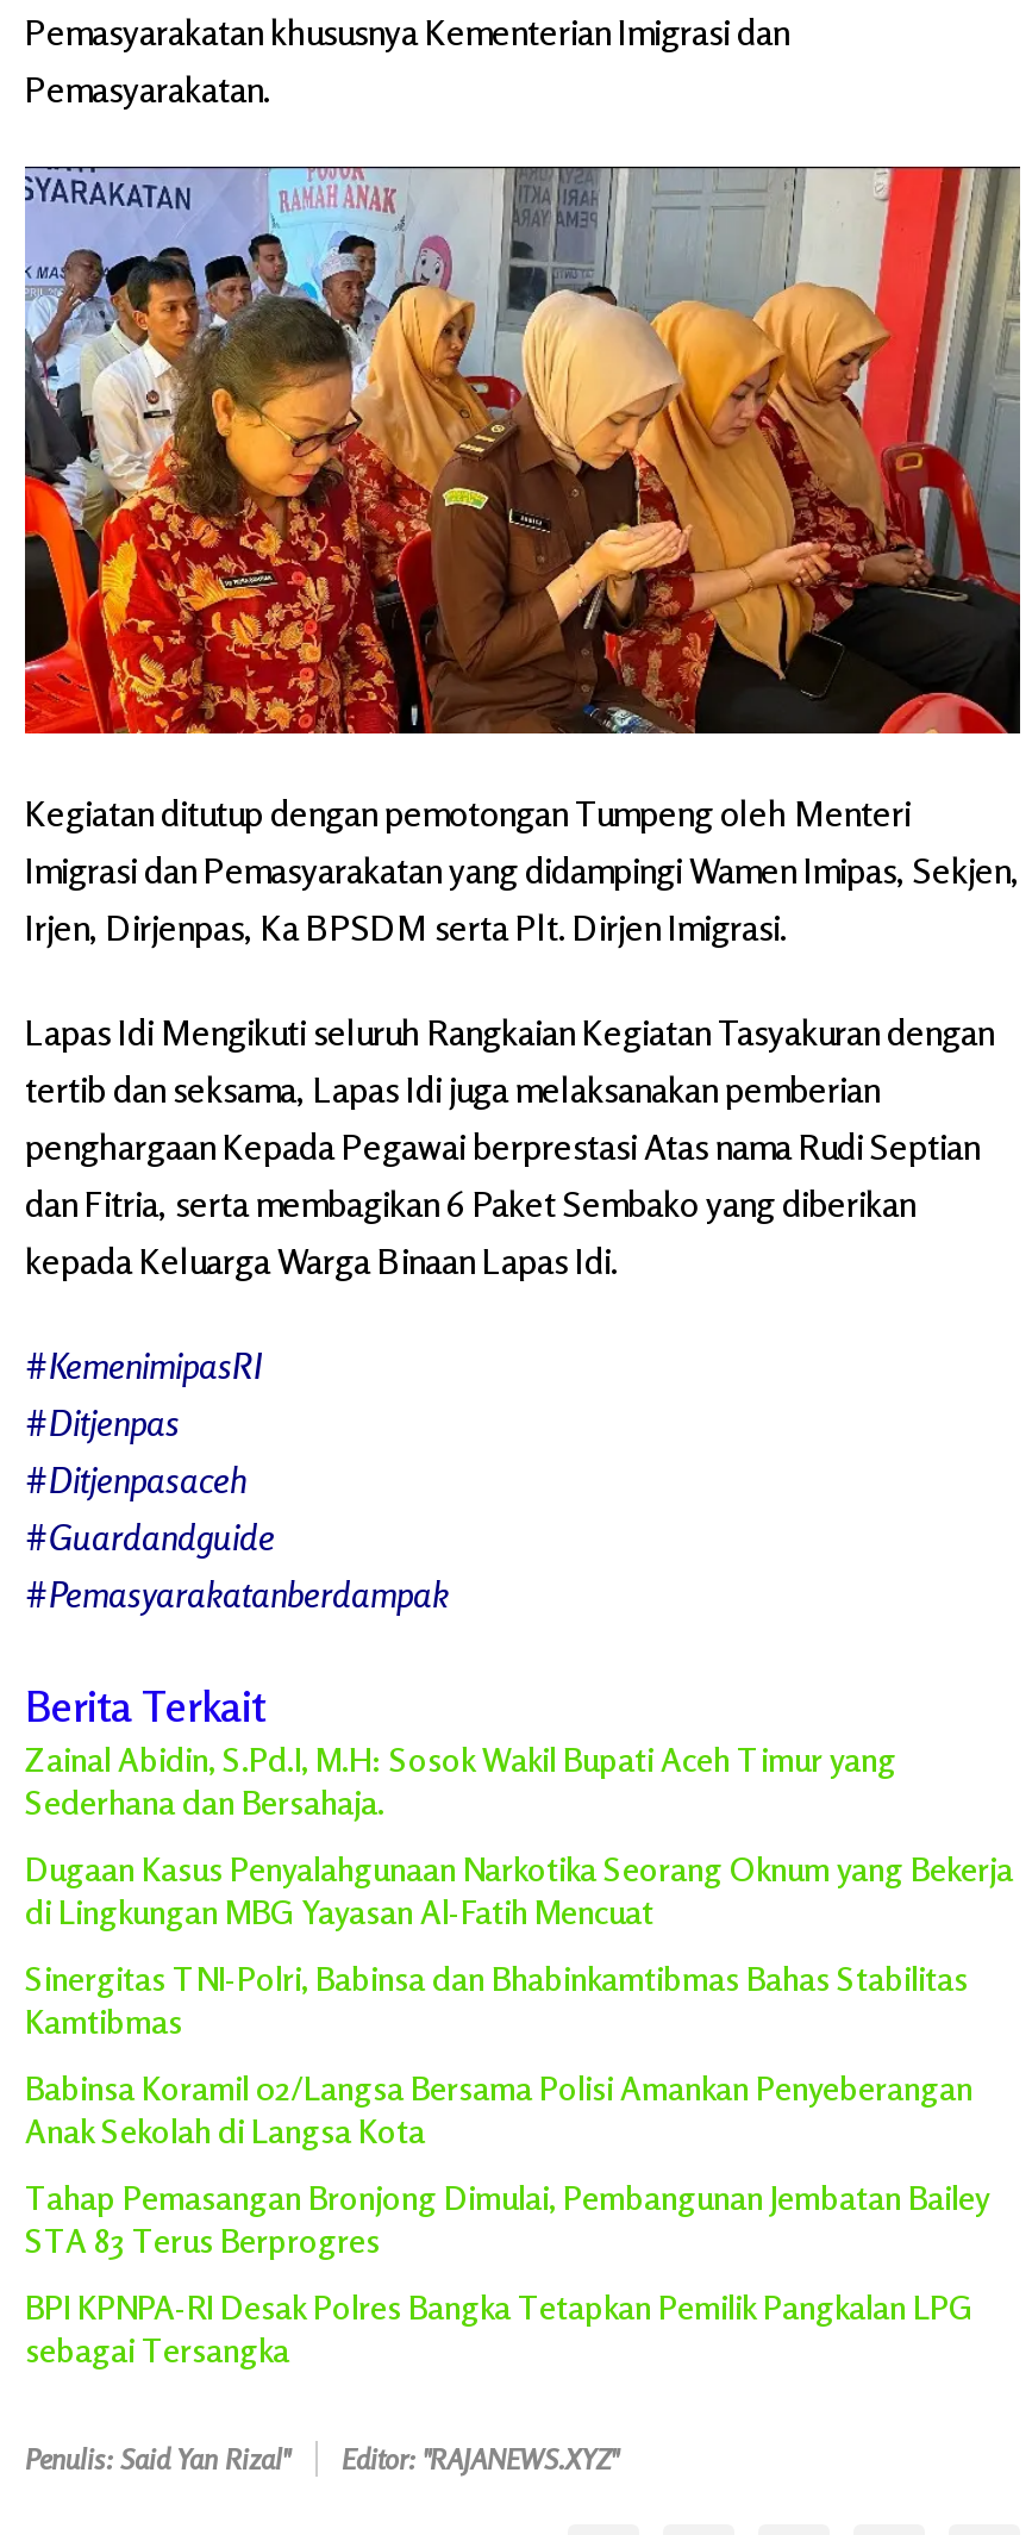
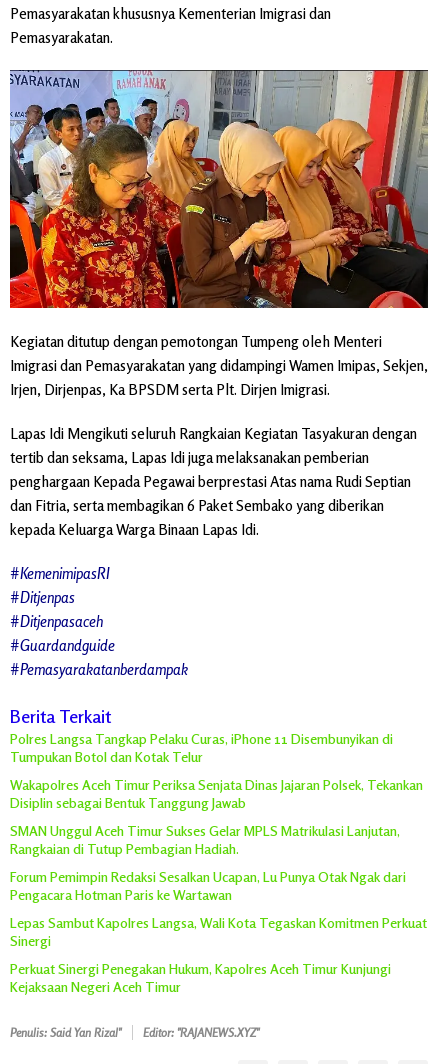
[25,1739,896,1822] Zainal Abidin, S.Pd.I, M.H: Sosok Wakil Bupati Aceh Timur yang | Sederhana dan Bersahaja. -> [10,730,393,765] Polres Langsa Tangkap Pelaku Curas, iPhone 11 Disembunyikan di | Tumpukan Botol dan Kotak Telur
[25,1848,1013,1932] Dugaan Kasus Penyalahgunaan Narkotika Seorang Oknum yang Bekerja | di Lingkungan MBG Yayasan Al-Fatih Mencuat -> [10,776,423,811] Wakapolres Aceh Timur Periksa Senjata Dinas Jajaran Polsek, Tekankan | Disiplin sebagai Bentuk Tanggung Jawab
[25,1958,968,2041] Sinergitas TNI-Polri, Babinsa dan Bhabinkamtibmas Bahas Stabilitas | Kamtibmas -> [10,822,400,857] SMAN Unggul Aceh Timur Sukses Gelar MPLS Matrikulasi Lanjutan, | Rangkaian di Tutup Pembagian Hadiah.
[25,2067,972,2151] Babinsa Koramil 02/Langsa Bersama Polisi Amankan Penyeberangan | Anak Sekolah di Langsa Kota -> [10,868,406,903] Forum Pemimpin Redaksi Sesalkan Ucapan, Lu Punya Otak Ngak dari | Pengacara Hotman Paris ke Wartawan
[25,2177,989,2260] Tahap Pemasangan Bronjong Dimulai, Pembangunan Jembatan Bailey | STA 83 Terus Berprogres -> [10,914,427,949] Lepas Sambut Kapolres Langsa, Wali Kota Tegaskan Komitmen Perkuat | Sinergi
[25,2286,972,2370] BPI KPNPA-RI Desak Polres Bangka Tetapkan Pemilik Pangkalan LPG | sebagai Tersangka -> [10,960,391,995] Perkuat Sinergi Penegakan Hukum, Kapolres Aceh Timur Kunjungi | Kejaksaan Negeri Aceh Timur

